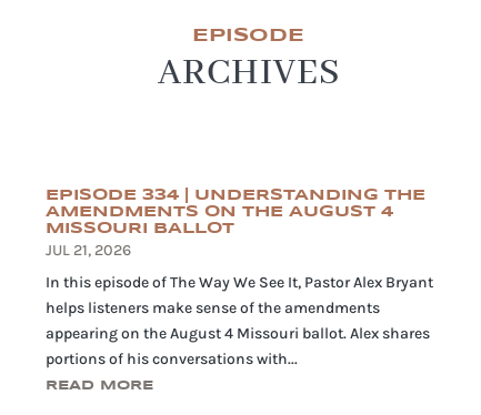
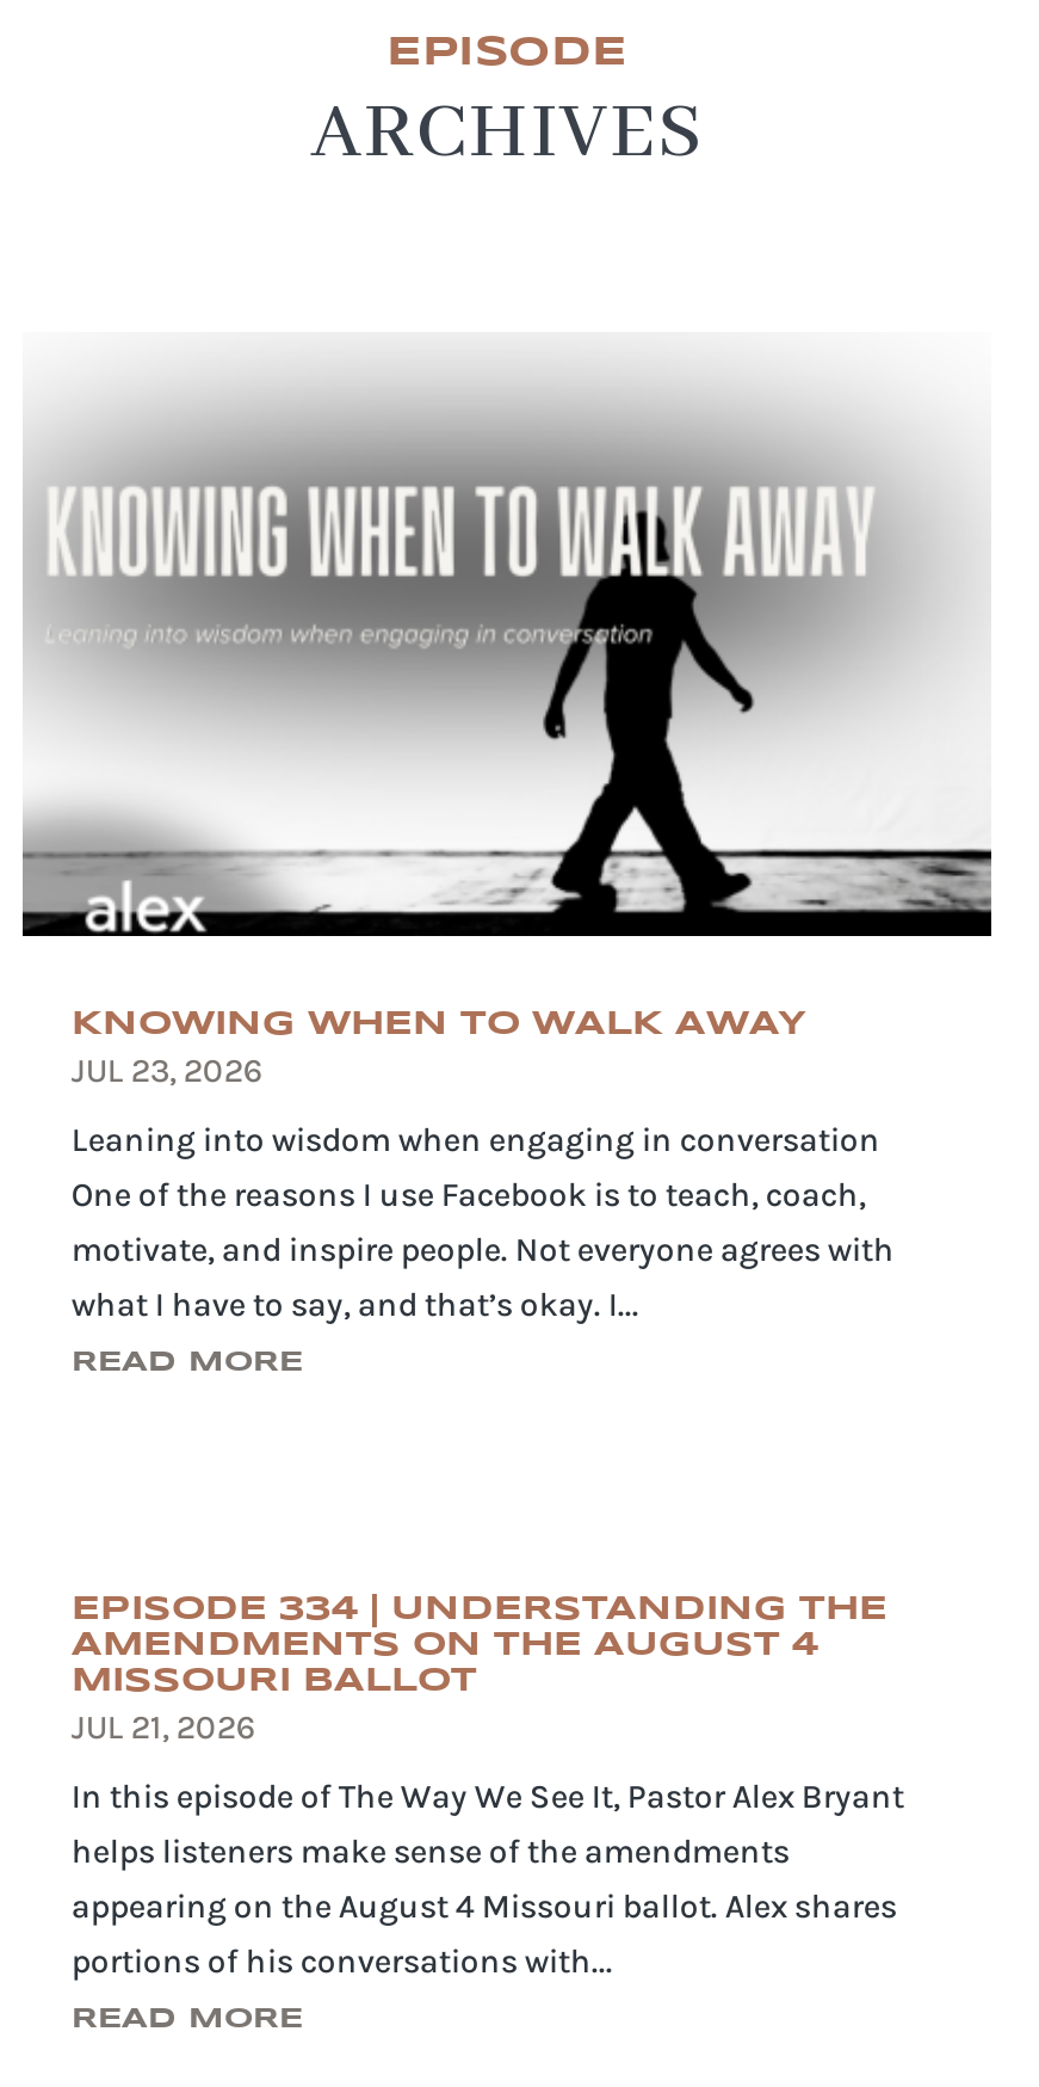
none -> [20,365,994,1376] [image] | KNOWING WHEN TO WALK AWAY | JUL 23, 2026 | Leaning into wisdom when engaging in conversation | One of the reasons I use Facebook is to teach, coach, | motivate, and inspire people. Not everyone agrees with | what I have to say, and that’s okay. I... | READ MORE

